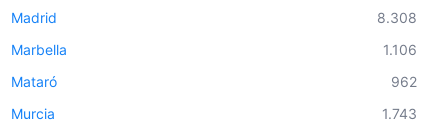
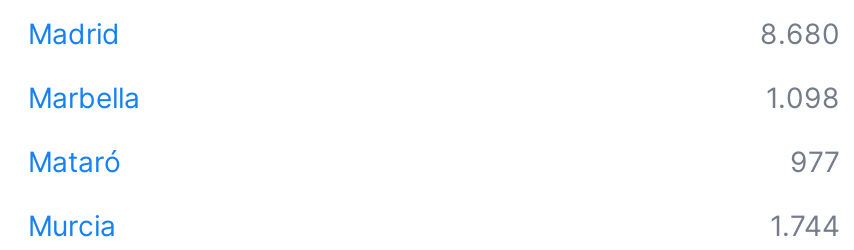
[377,9,417,26] 8.308 -> [760,15,840,49] 8.680
[383,41,417,58] 1.106 -> [766,79,840,113] 1.098
[391,73,417,90] 962 -> [790,143,840,177] 977
[382,105,417,122] 1.743 -> [770,207,840,241] 1.744

